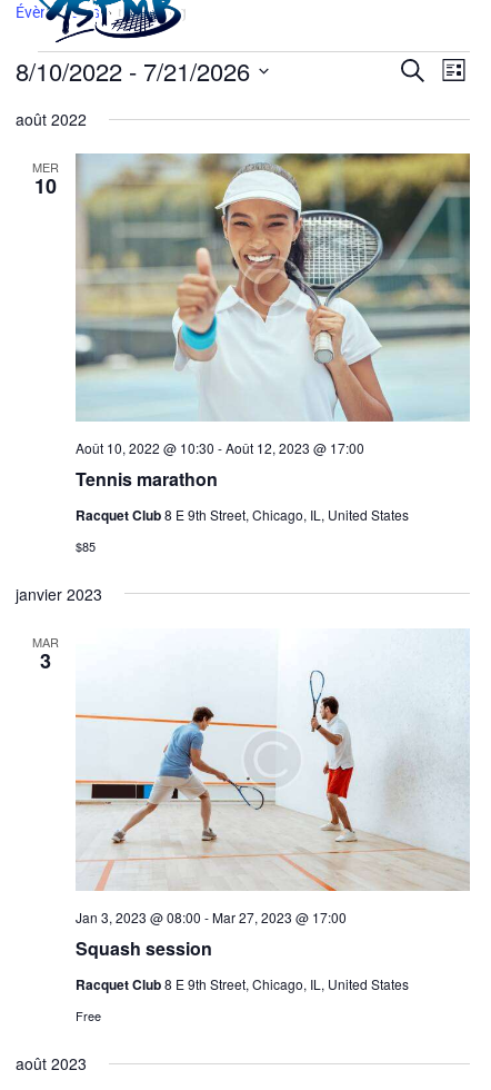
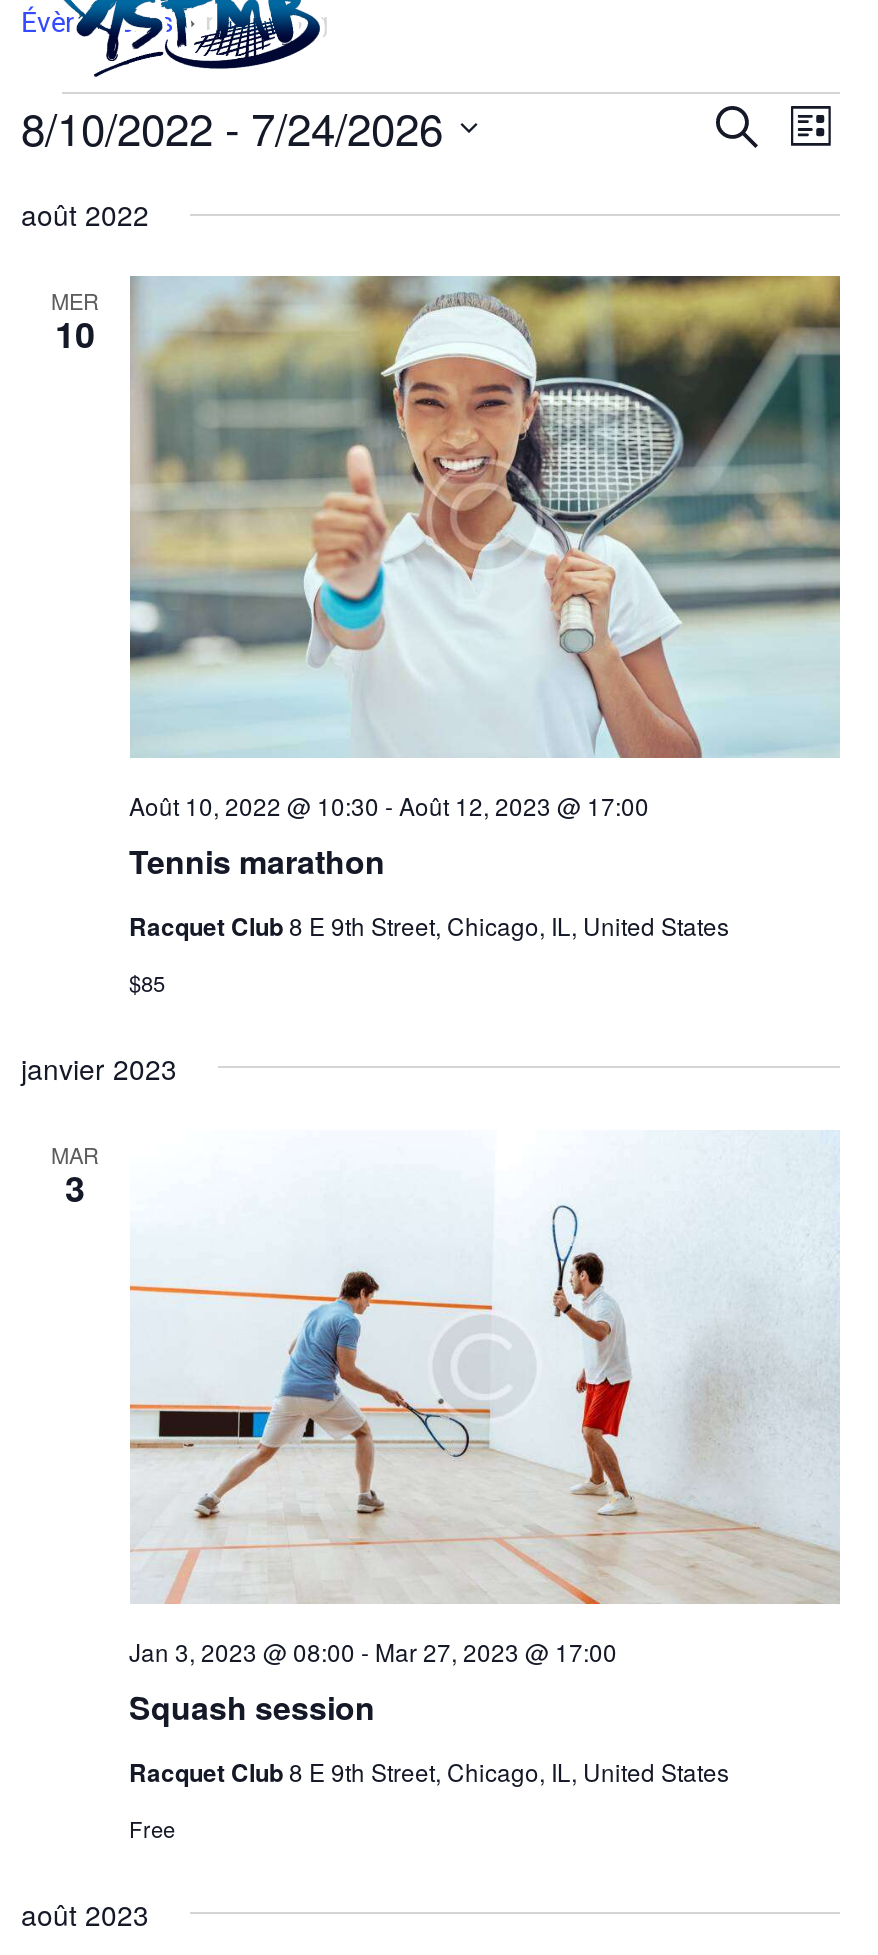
[15,53,249,88] 8/10/2022 - 7/21/2026 -> [21,96,443,158] 8/10/2022 - 7/24/2026

